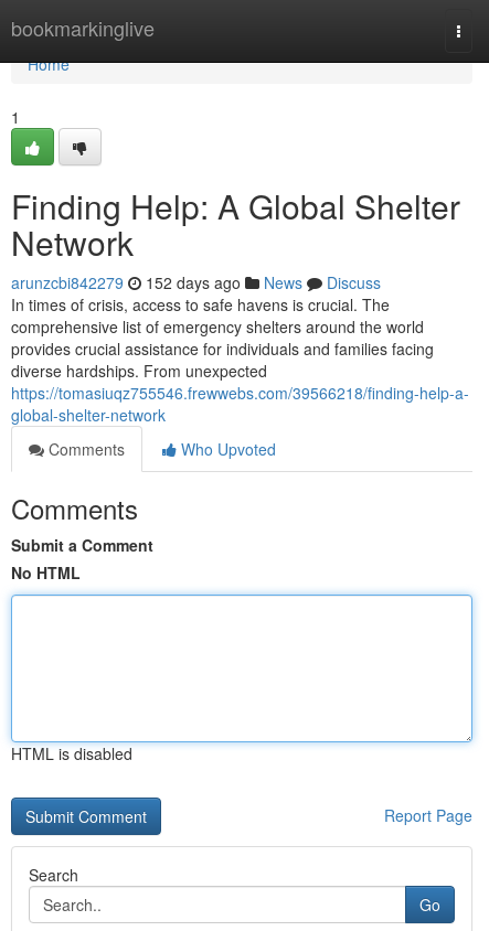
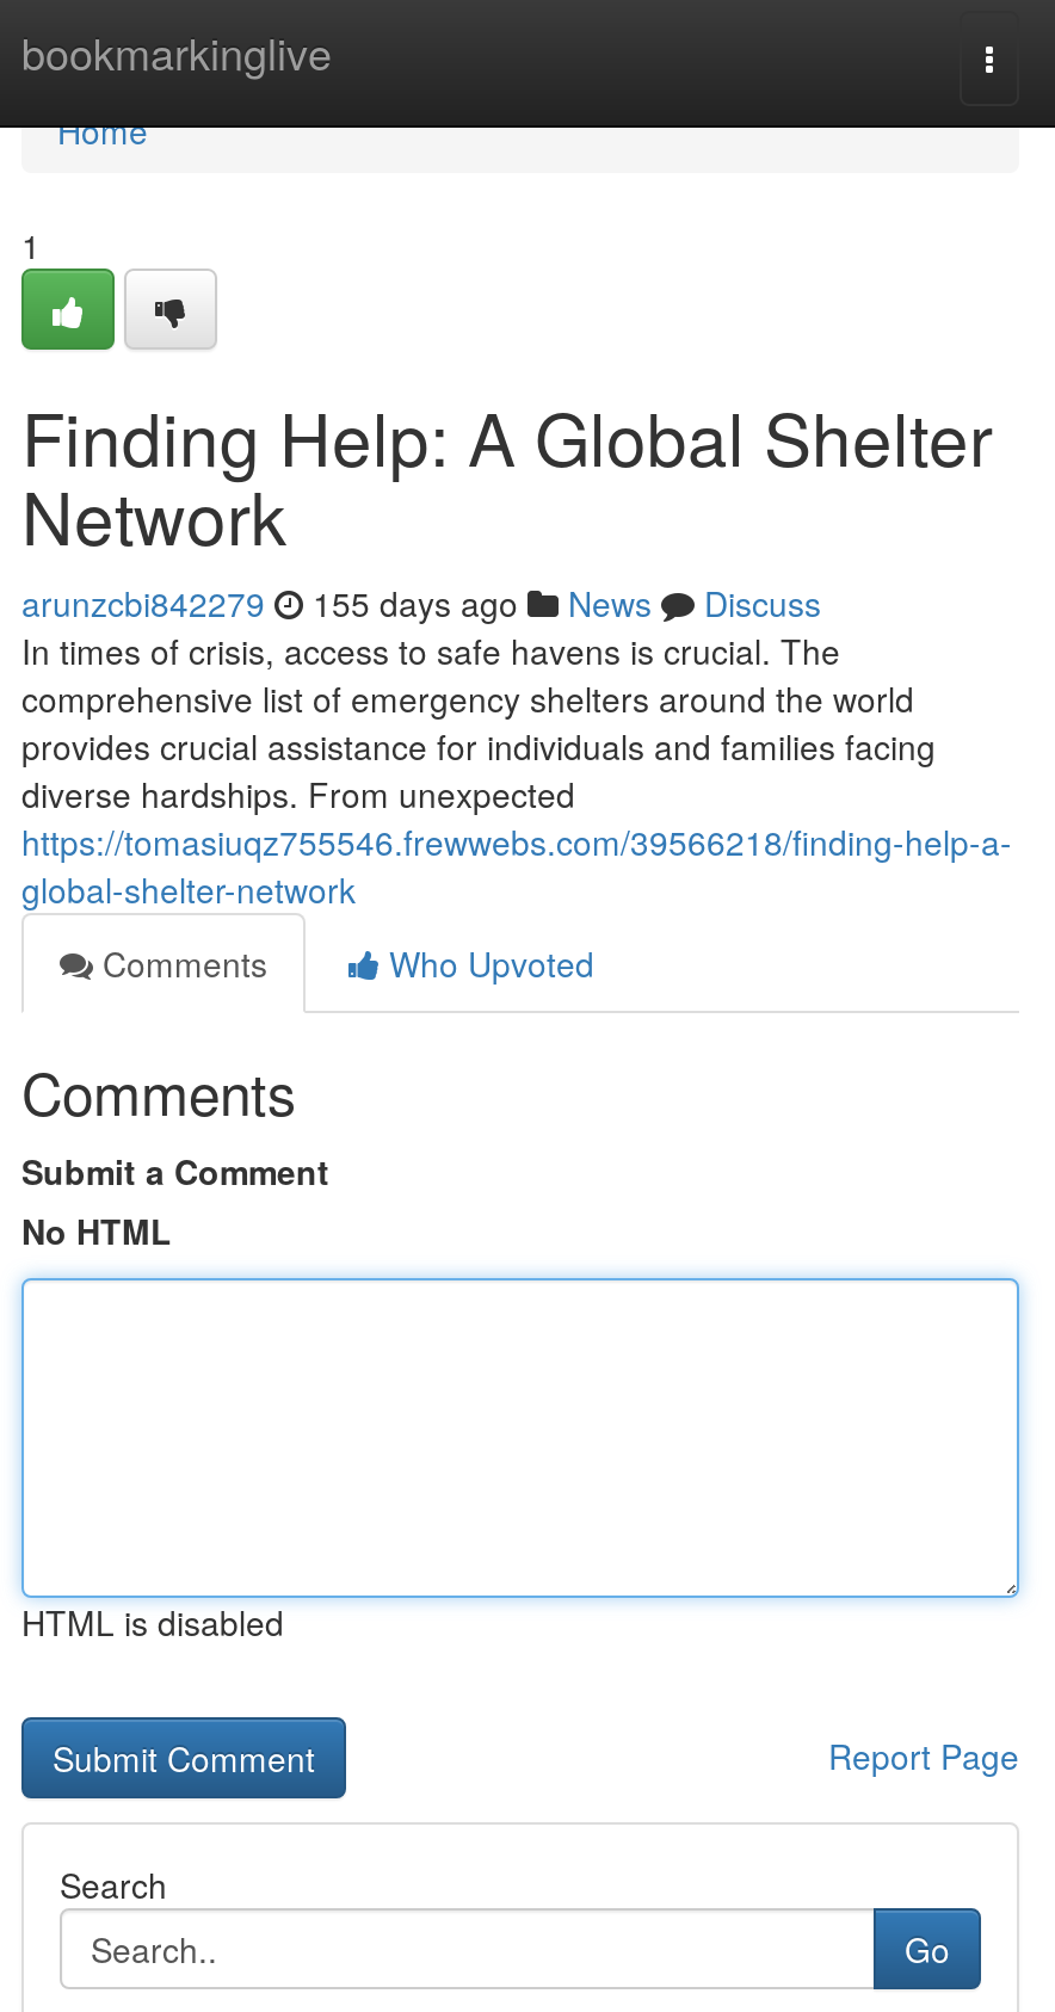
[11,271,381,293] arunzcbi842279 152 days ago News Discuss -> [21,579,821,627] arunzcbi842279 155 days ago News Discuss

